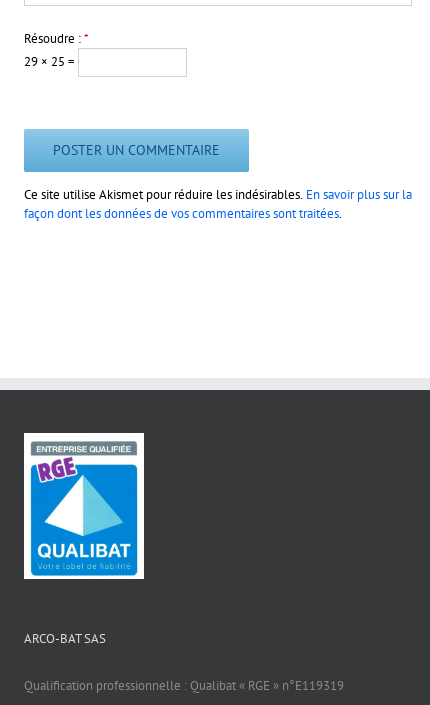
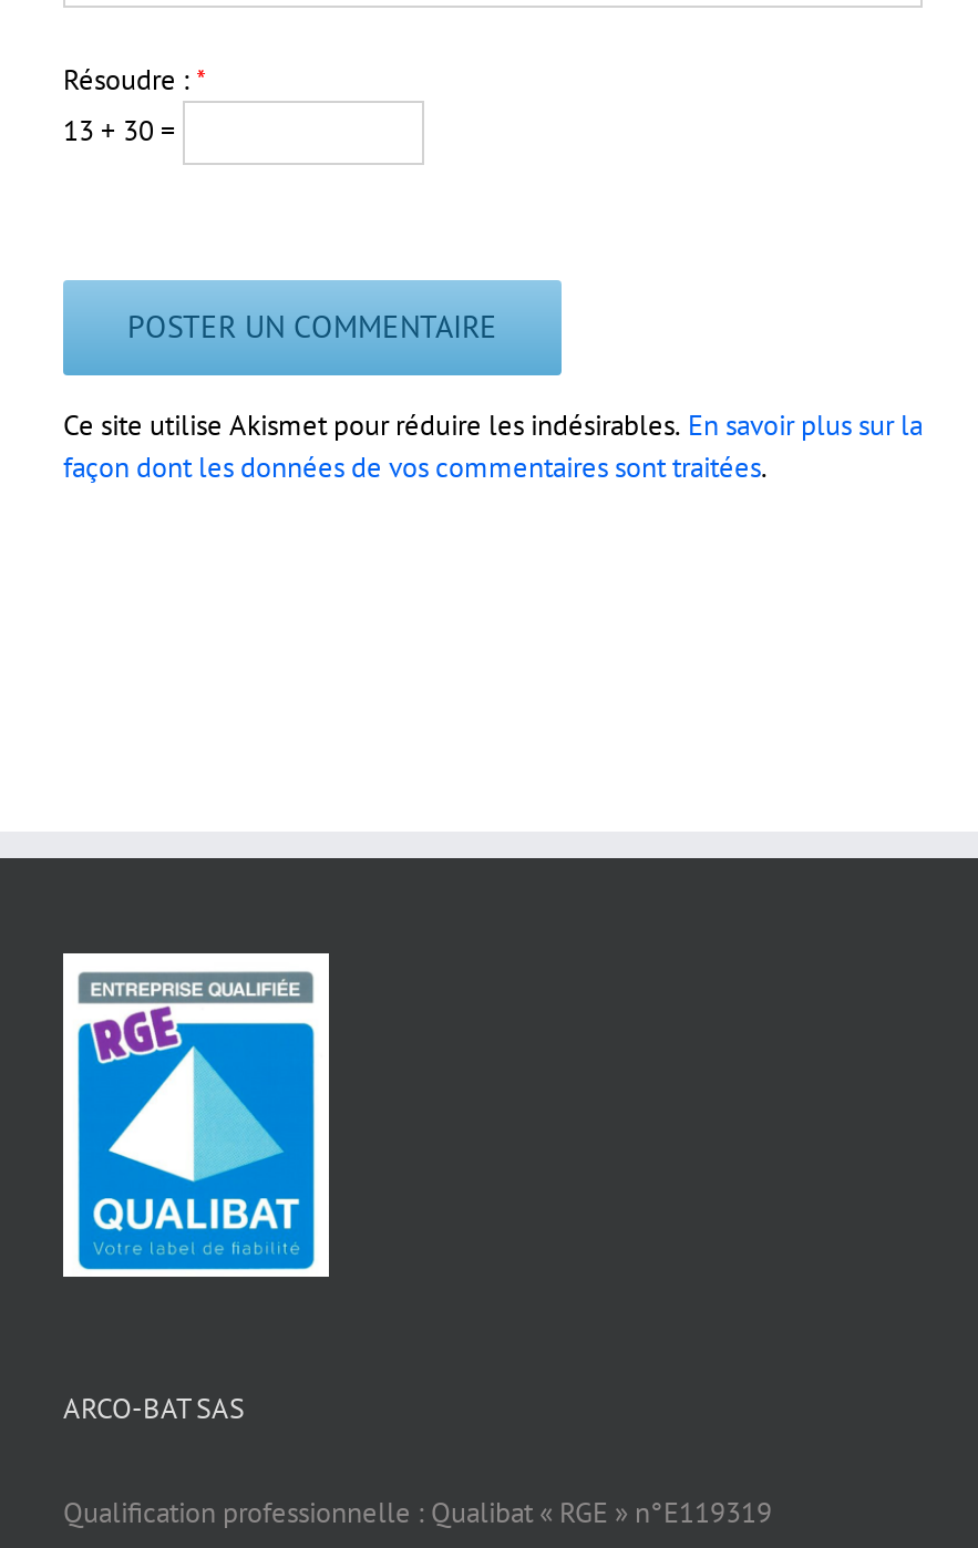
[24,53,78,70] 29 × 25 = -> [63,111,183,149] 13 + 30 =

